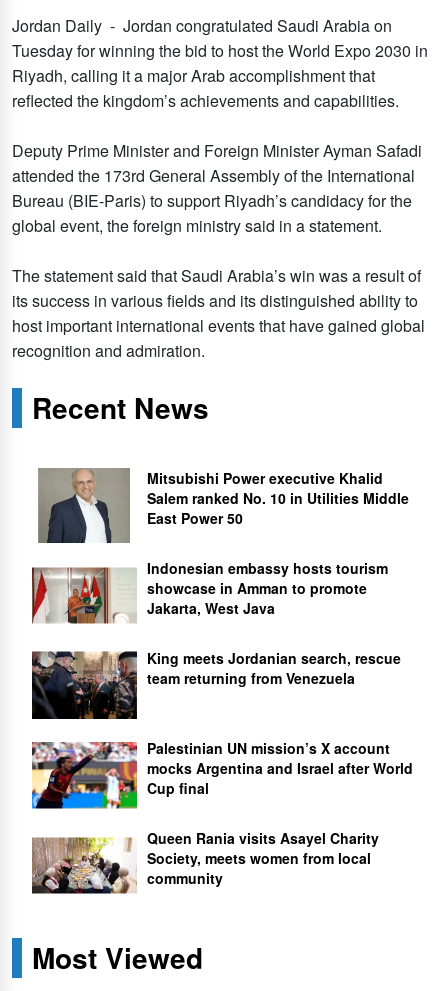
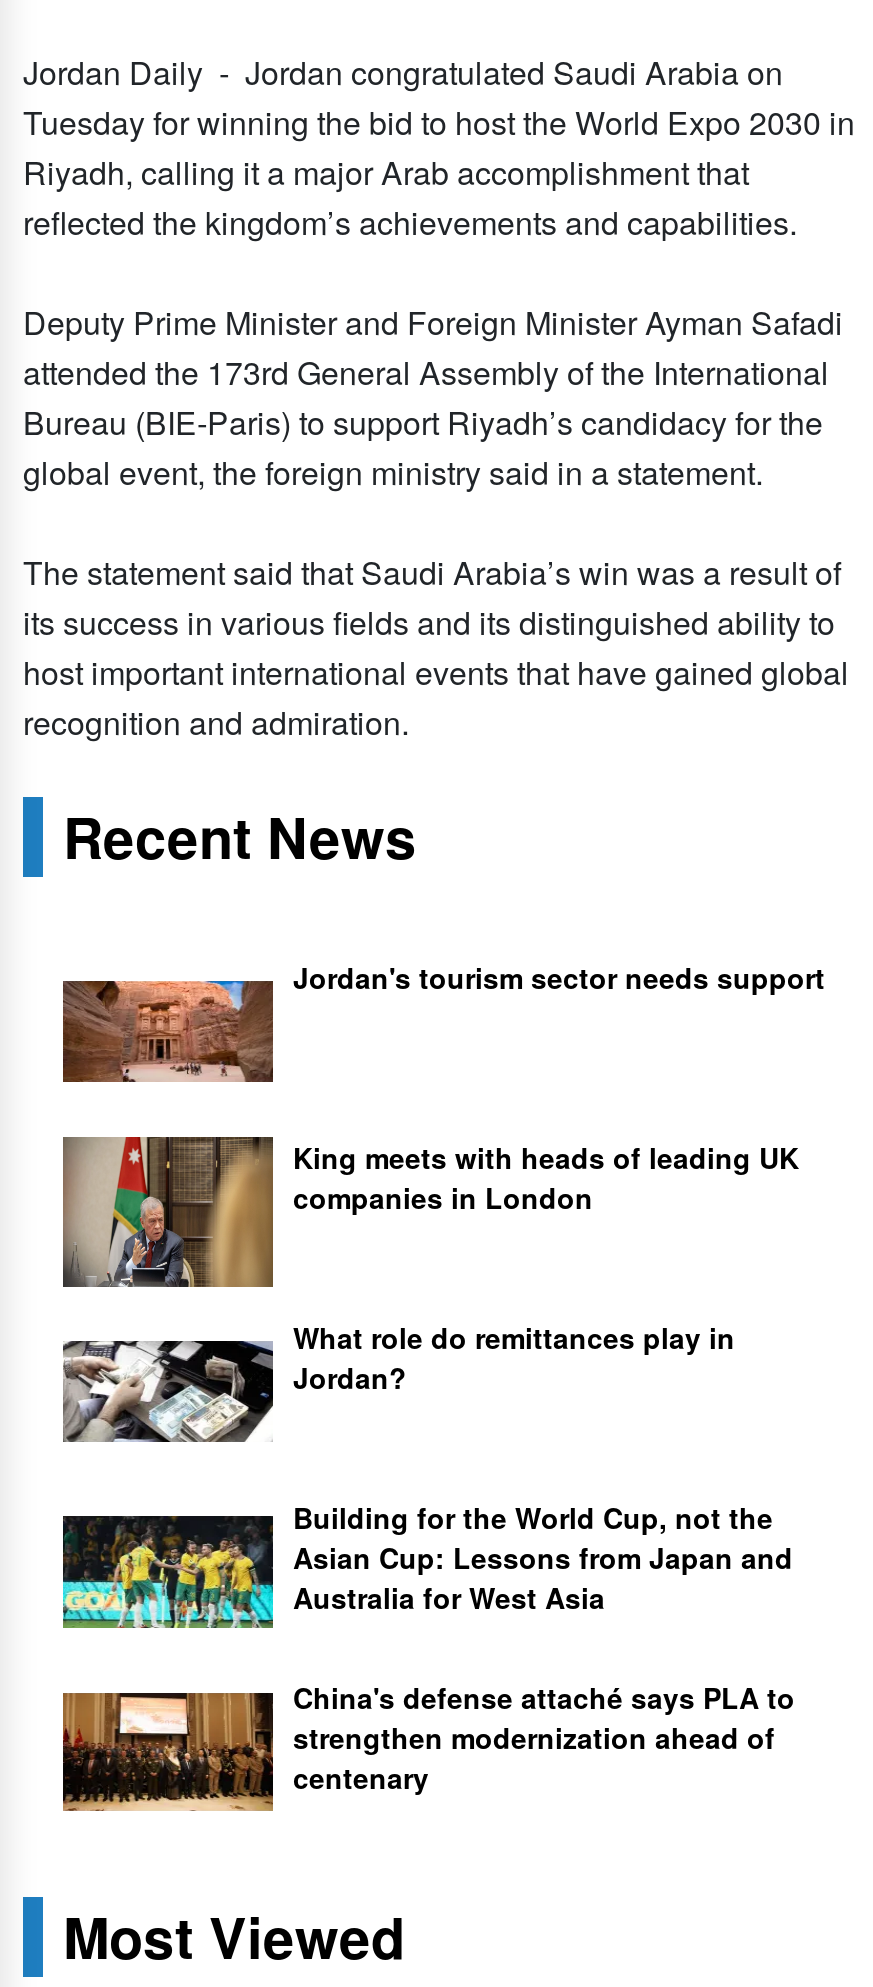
[32,467,409,544] [image] | Mitsubishi Power executive Khalid | Salem ranked No. 10 in Utilities Middle | East Power 50 -> [61,957,825,1107] [image] | Jordan's tourism sector needs support
[32,558,388,633] [image] | Indonesian embassy hosts tourism | showcase in Amman to promote | Jakarta, West Java -> [61,1135,799,1289] [image] | King meets with heads of leading UK | companies in London
[31,648,401,720] [image] | King meets Jordanian search, rescue | team returning from Venezuela -> [63,1317,735,1459] [image] | What role do remittances play in | Jordan?
[31,738,413,810] [image] | Palestinian UN mission’s X account | mocks Argentina and Israel after World | Cup final -> [61,1497,793,1639] [image] | Building for the World Cup, not the | Asian Cup: Lessons from Japan and | Australia for West Asia
[31,828,379,895] [image] | Queen Rania visits Asayel Charity | Society, meets women from local | community -> [61,1677,795,1813] [image] | China's defense attaché says PLA to | strengthen modernization ahead of | centenary

